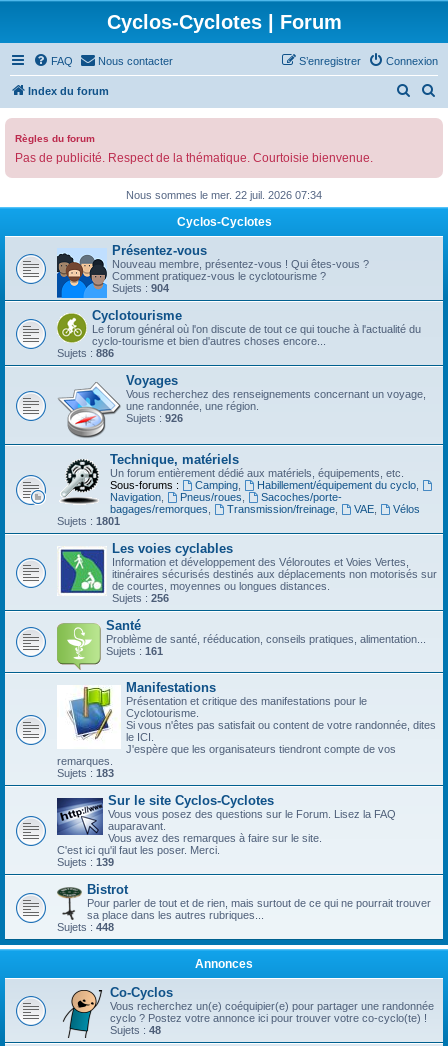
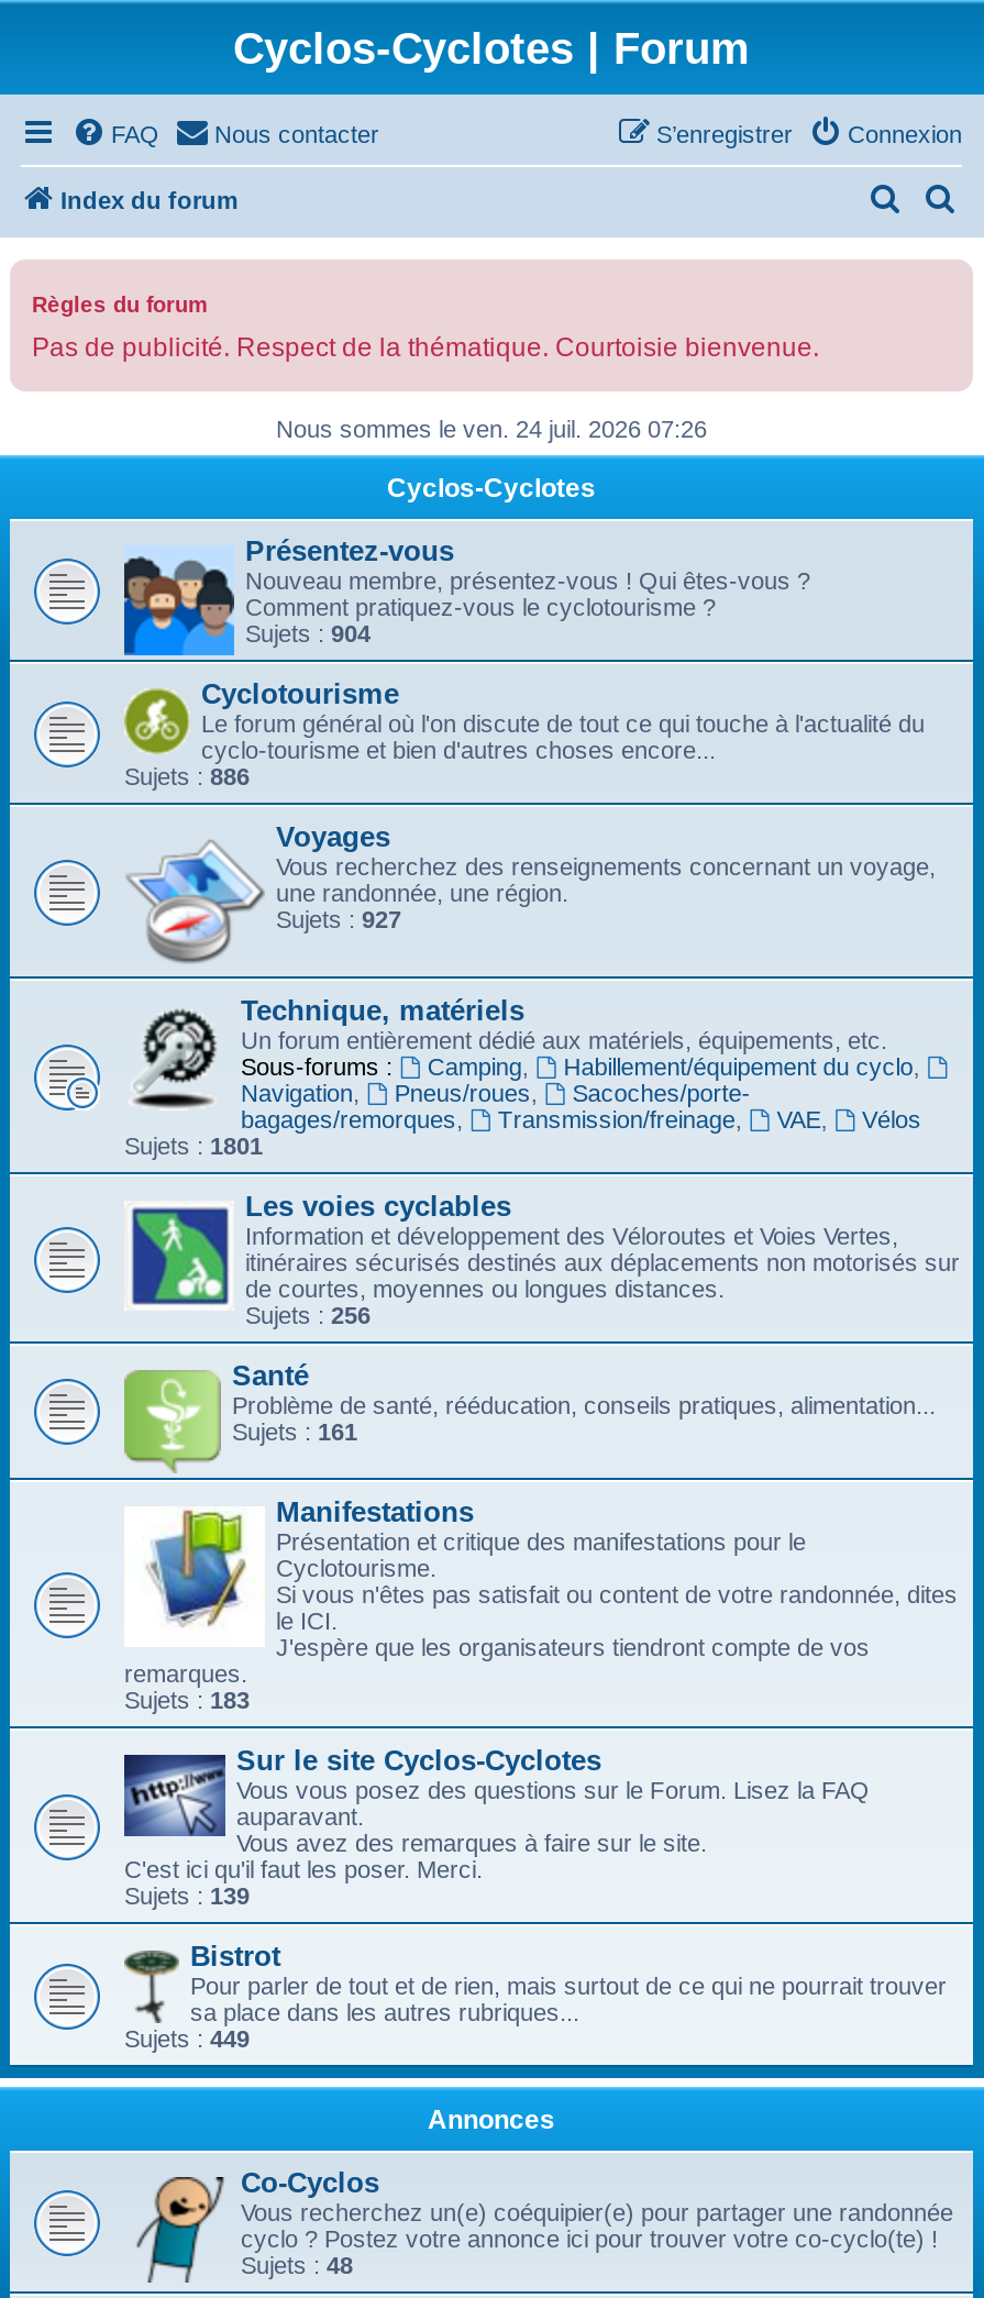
[126,189,322,201] Nous sommes le mer. 22 juil. 2026 07:34 -> [276,416,707,442] Nous sommes le ven. 24 juil. 2026 07:26
[126,412,183,424] Sujets : 926 -> [276,906,401,932] Sujets : 927
[57,921,114,933] Sujets : 448 -> [124,2025,250,2052] Sujets : 449

